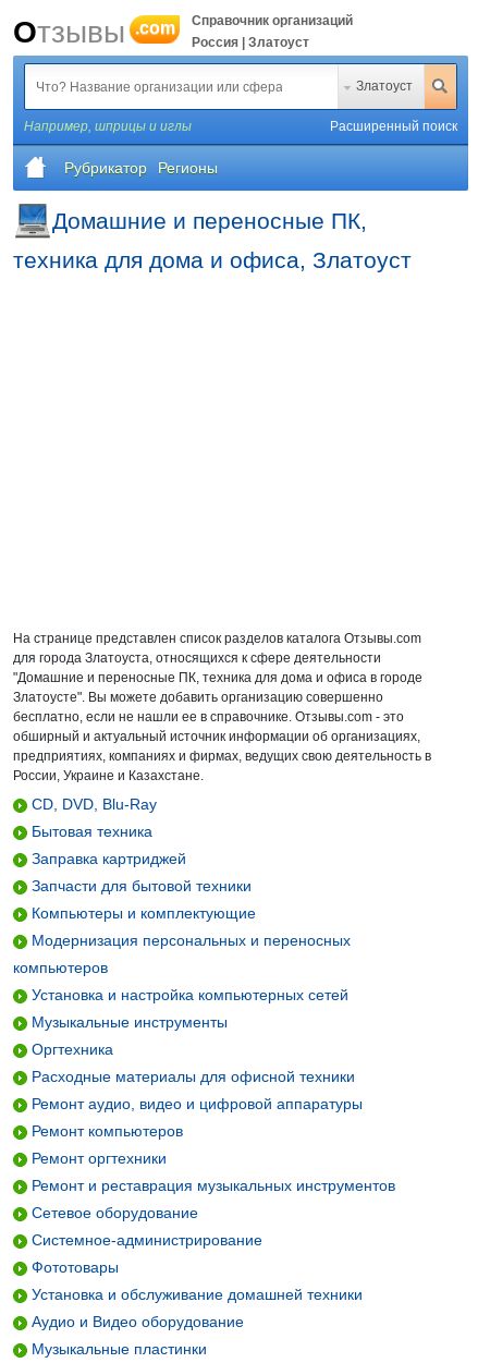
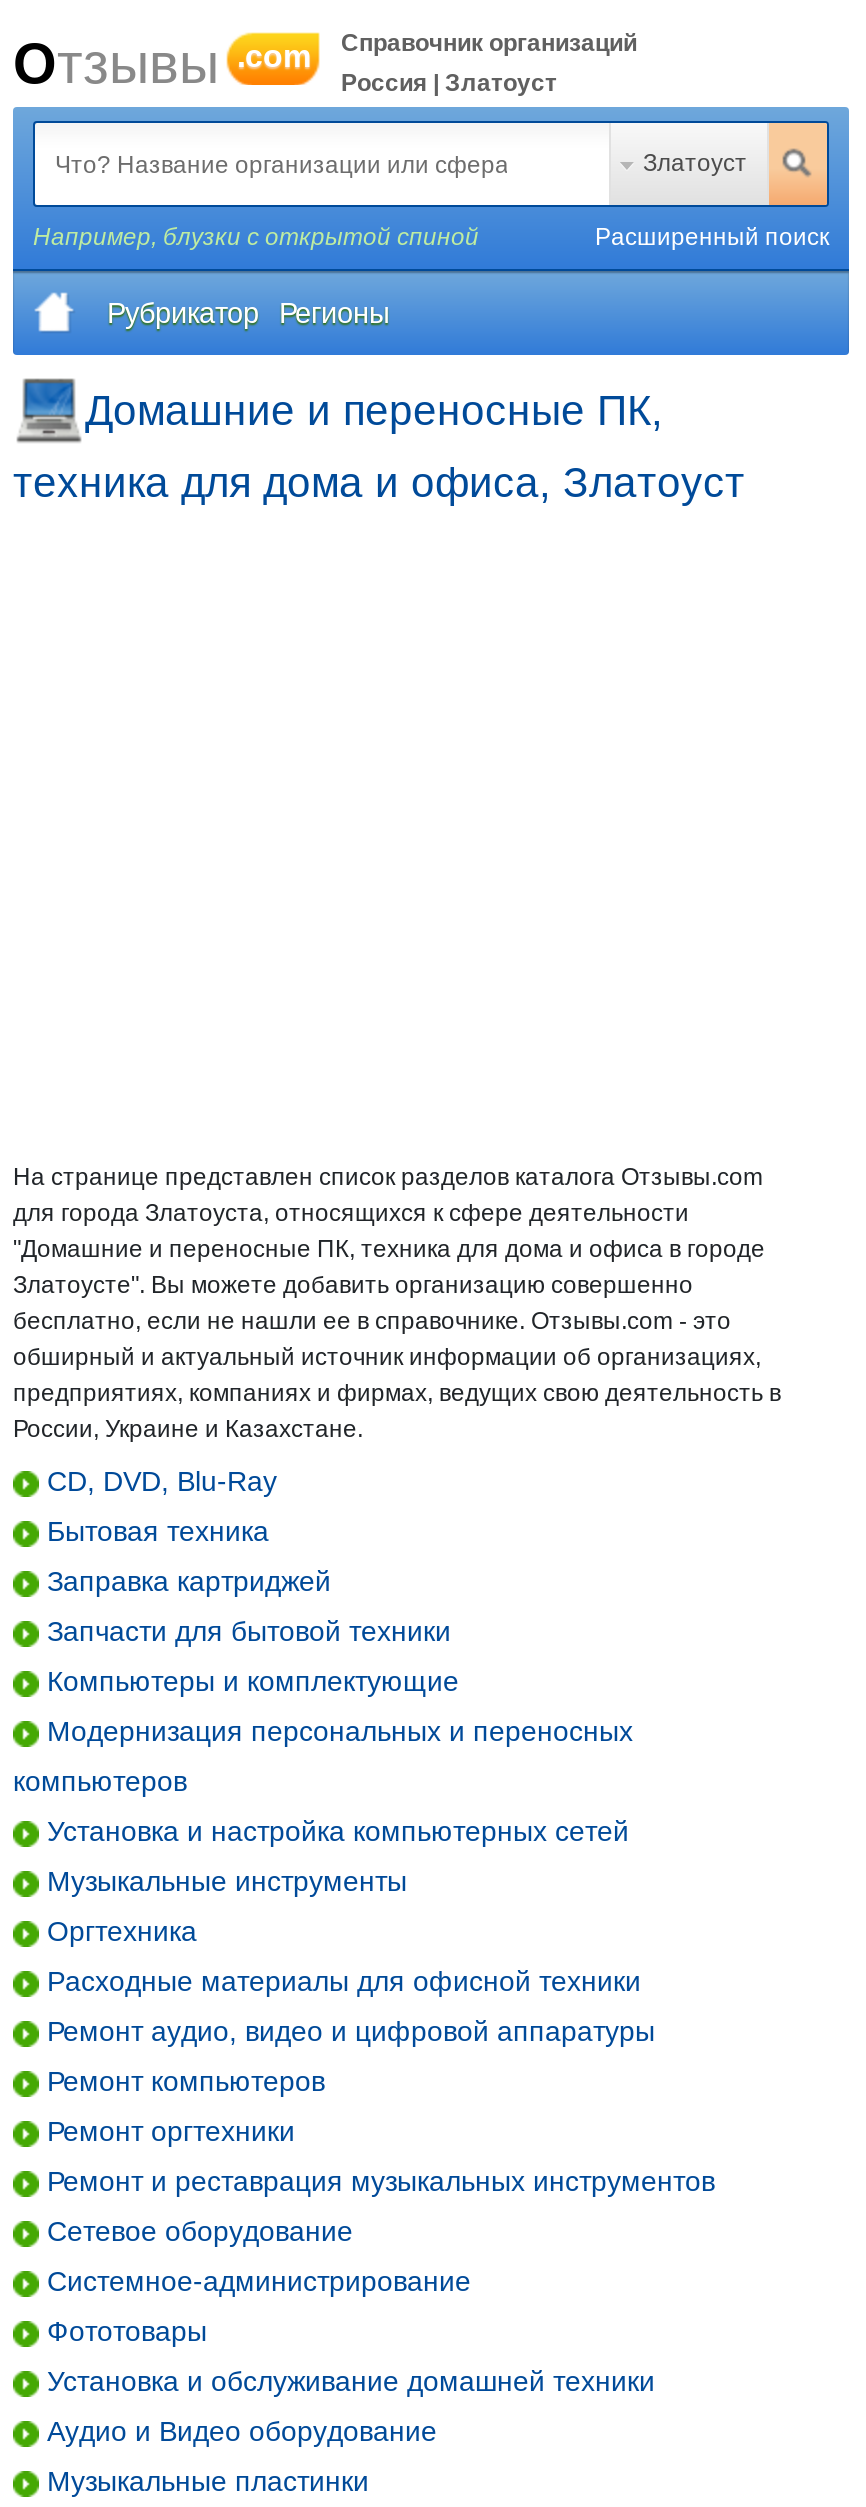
[24,119,192,134] Например, шприцы и иглы -> [33,223,479,251] Например, блузки с открытой спиной

